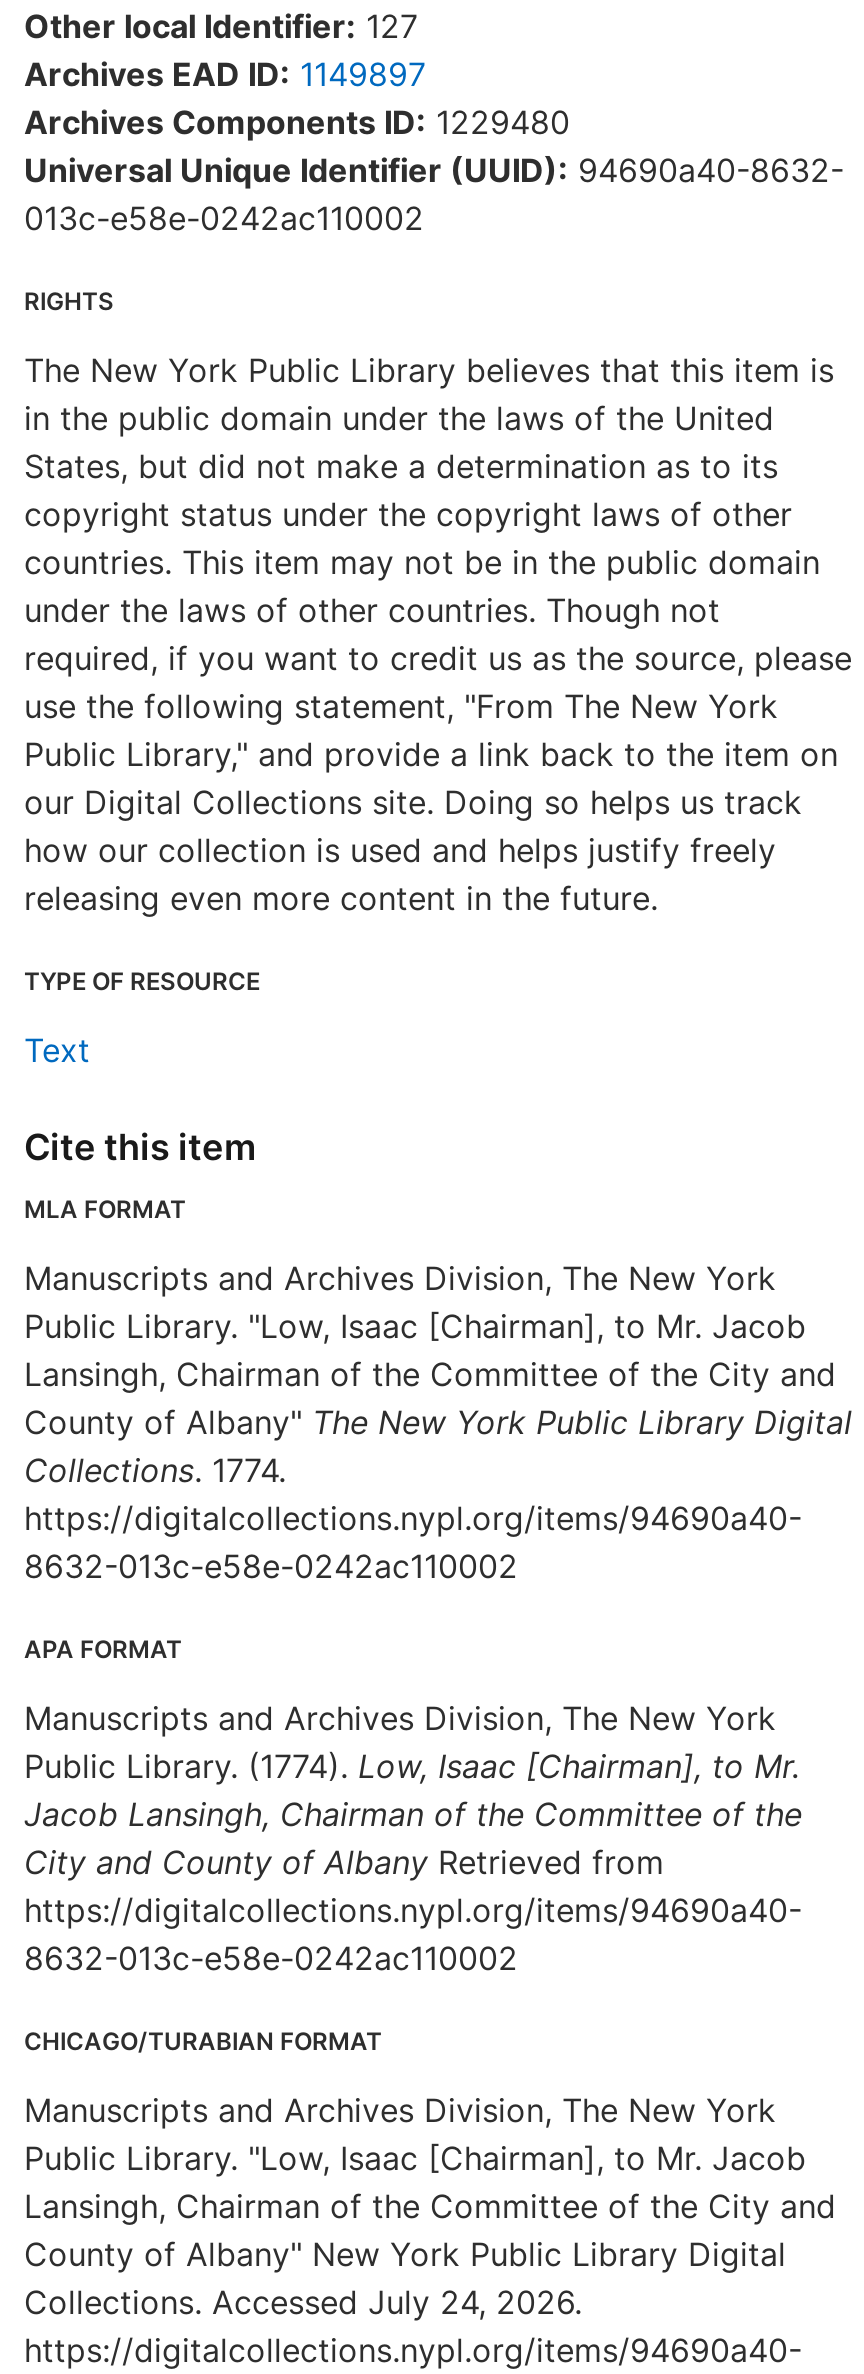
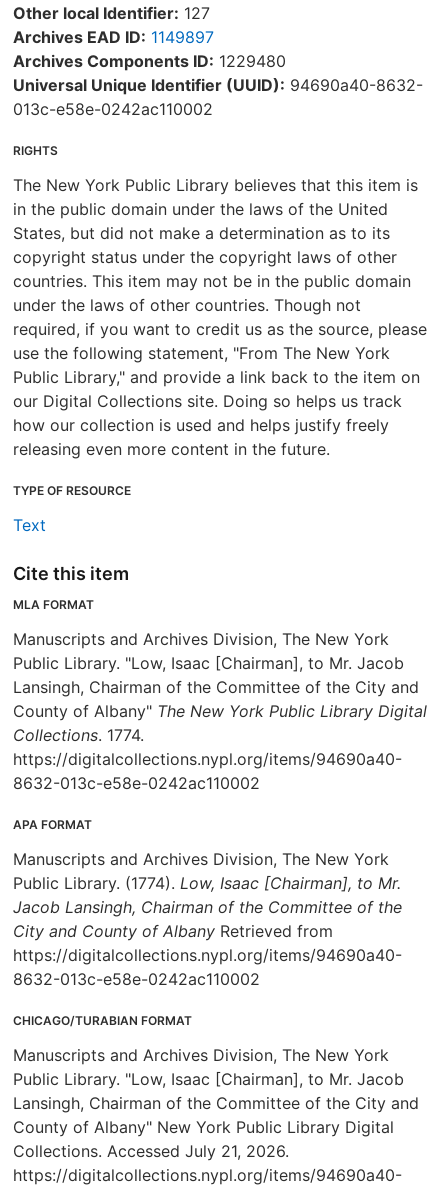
[24,2282,582,2322] Collections. Accessed July 24, 2026. -> [13,1141,289,1161] Collections. Accessed July 21, 2026.

